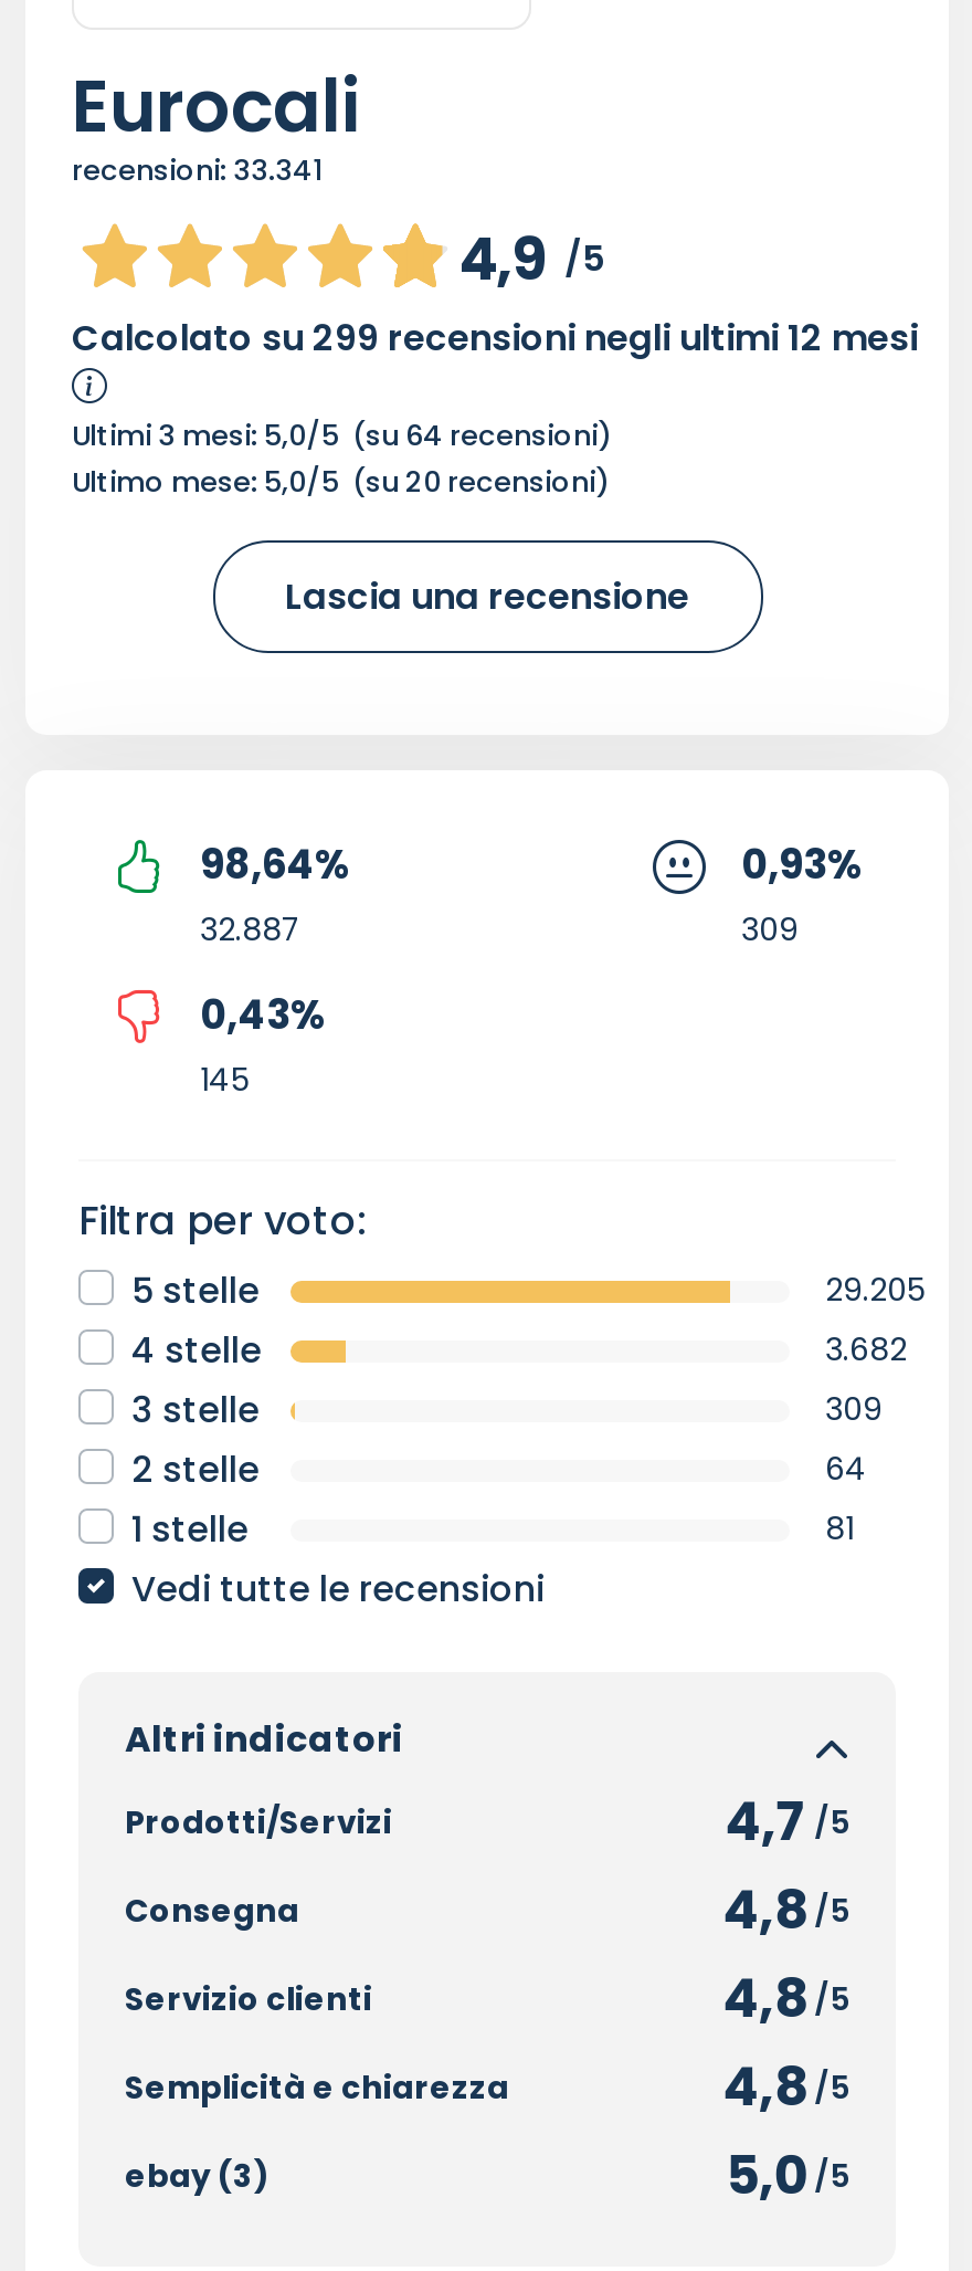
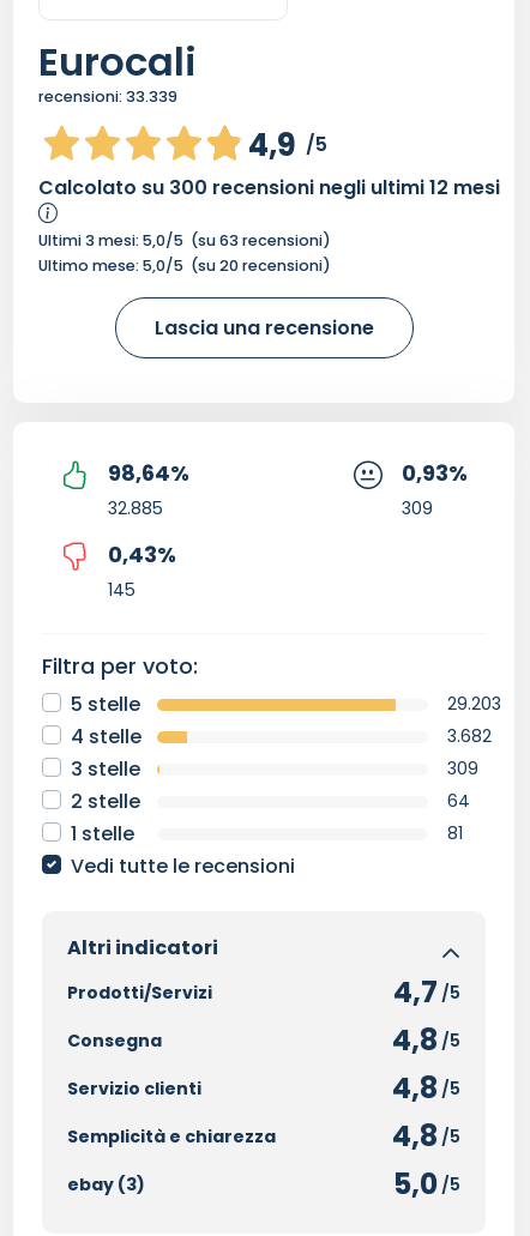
[72,151,321,189] recensioni: 33.341 -> [38,86,177,106] recensioni: 33.339
[72,312,918,363] Calcolato su 299 recensioni negli ultimi 12 mesi -> [38,174,500,201] Calcolato su 300 recensioni negli ultimi 12 mesi
[72,416,613,454] Ultimi 3 mesi: 5,0/5 (su 64 recensioni) -> [38,230,331,250] Ultimi 3 mesi: 5,0/5 (su 63 recensioni)
[200,908,302,952] 32.887 -> [108,497,163,521] 32.885
[825,1268,927,1312] 29.205 -> [447,692,501,716] 29.203

